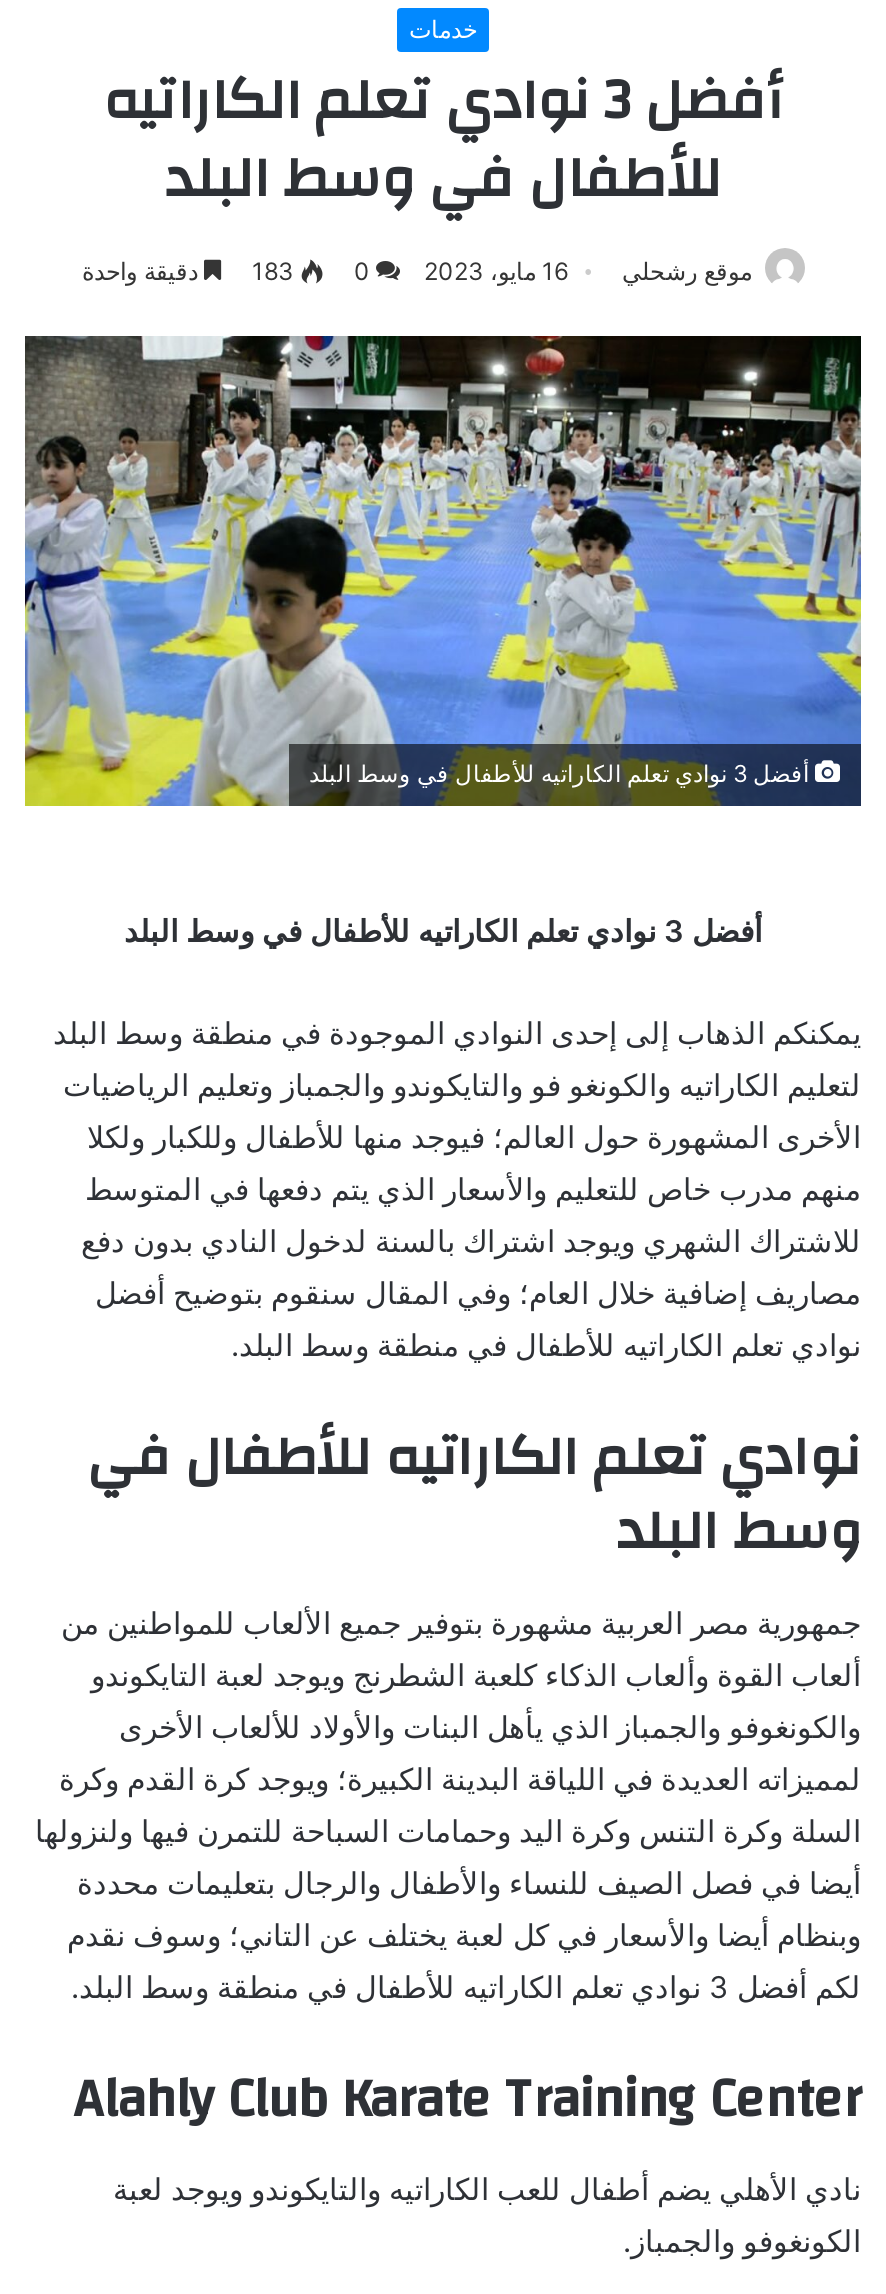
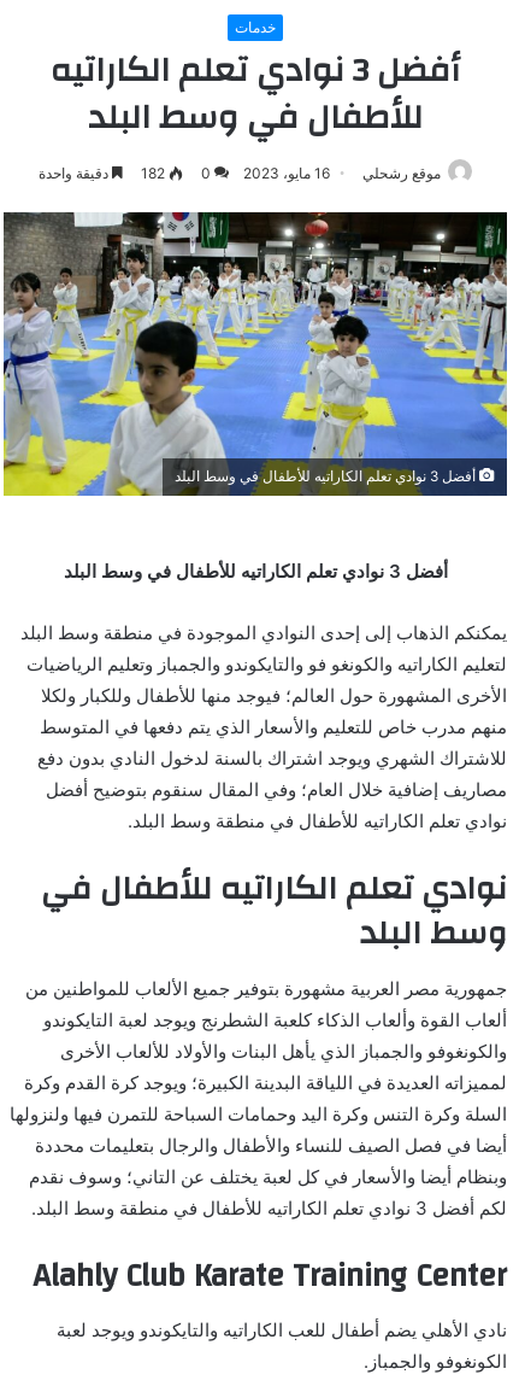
[82,256,370,286] 0 183 دقيقة واحدة -> [39,164,211,182] 0 182 دقيقة واحدة

